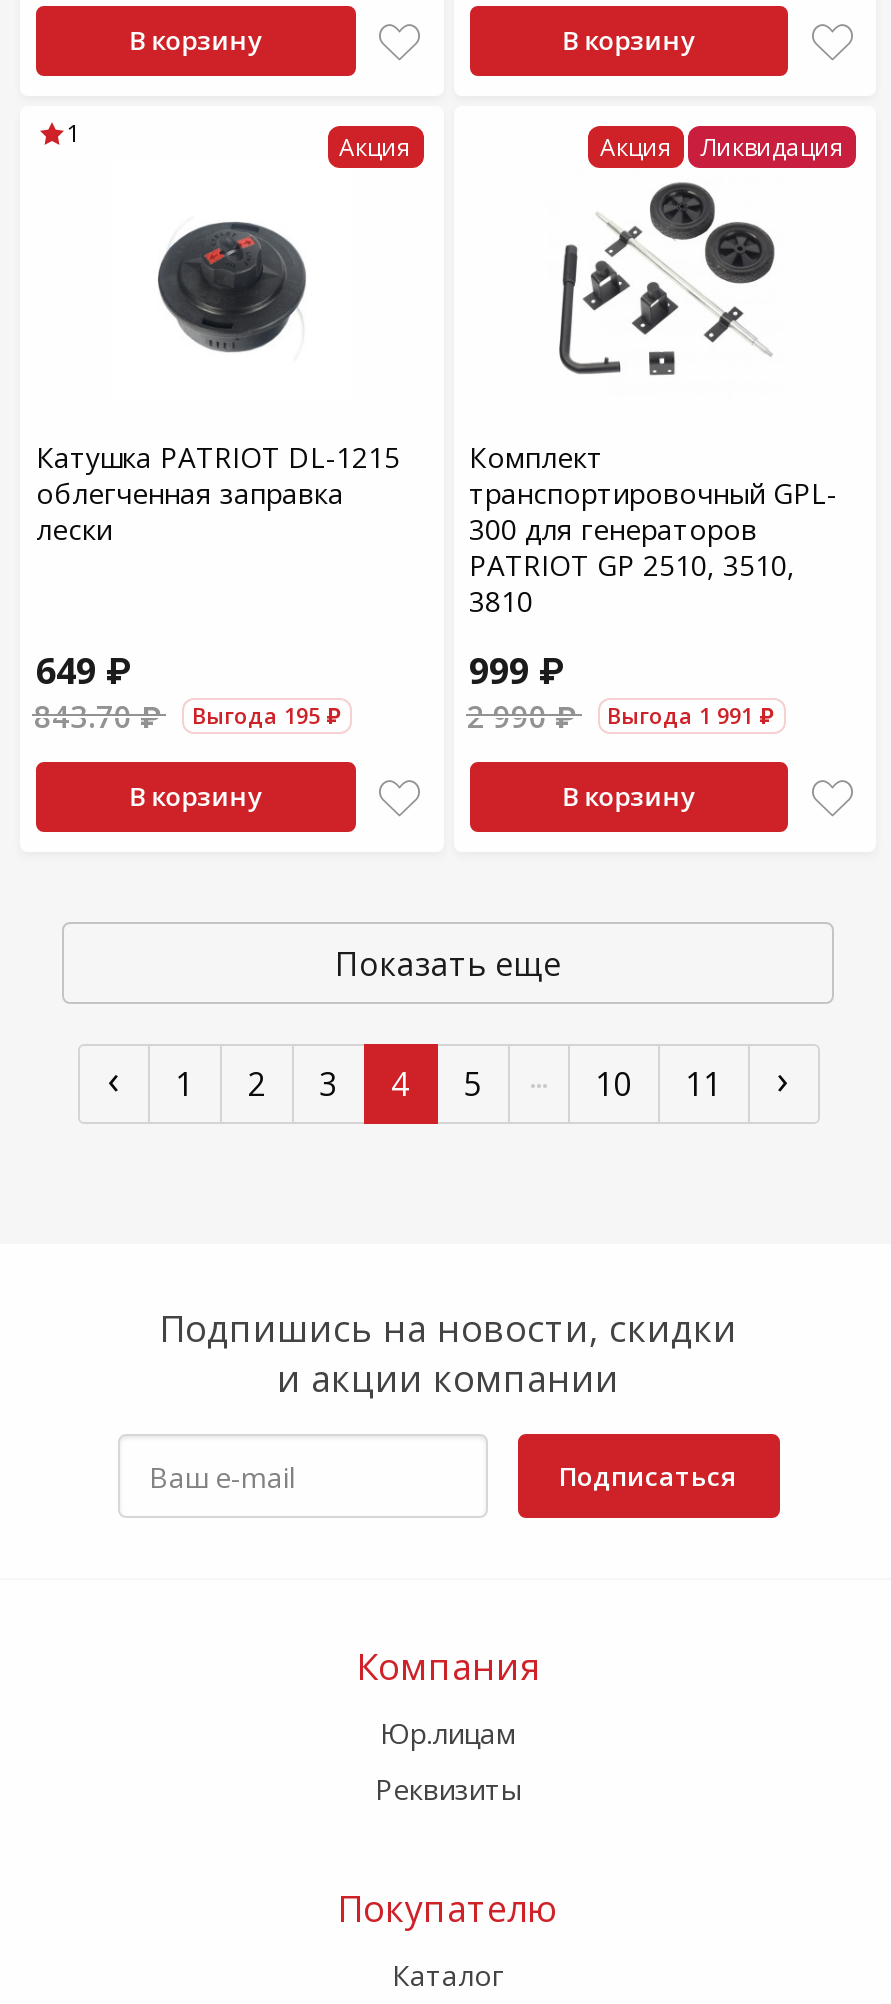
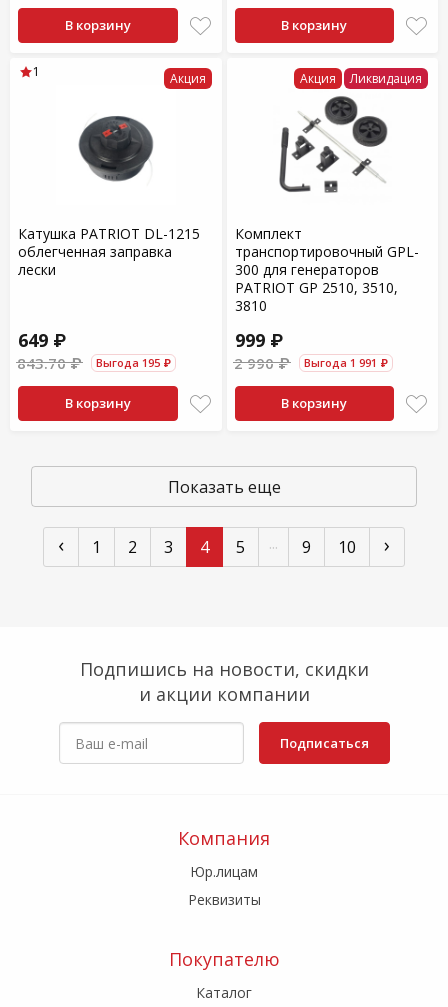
[685,1062,721,1106] 11 -> none
none -> [302,536,311,558] 9

